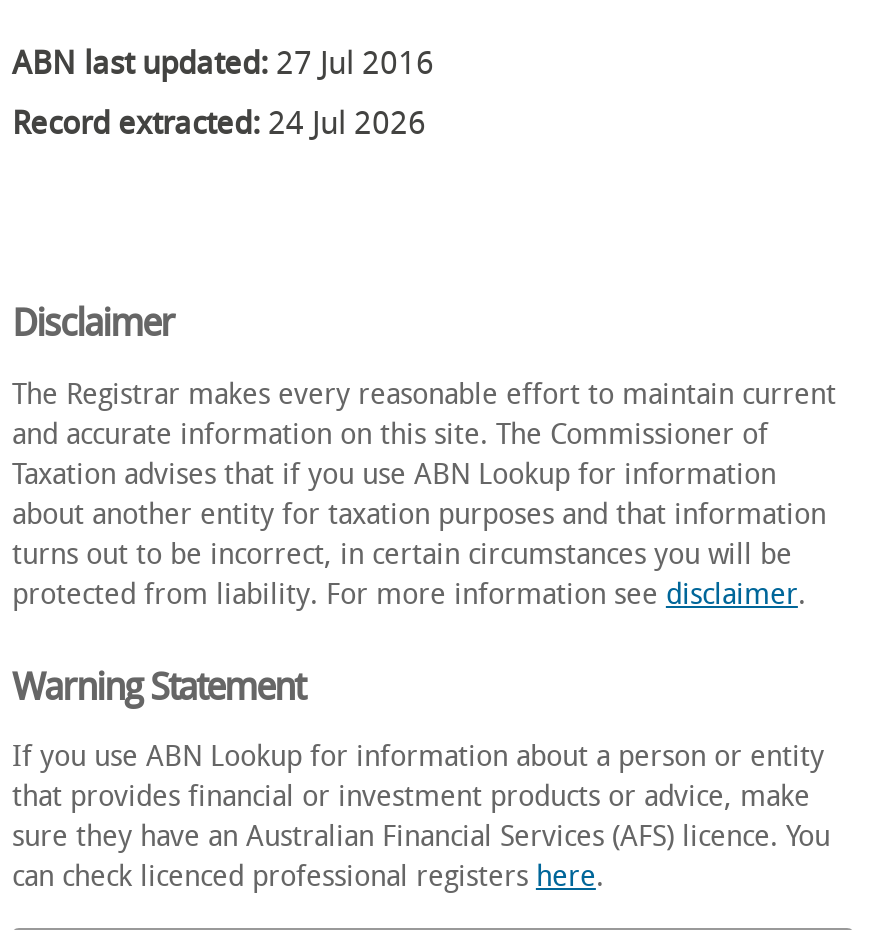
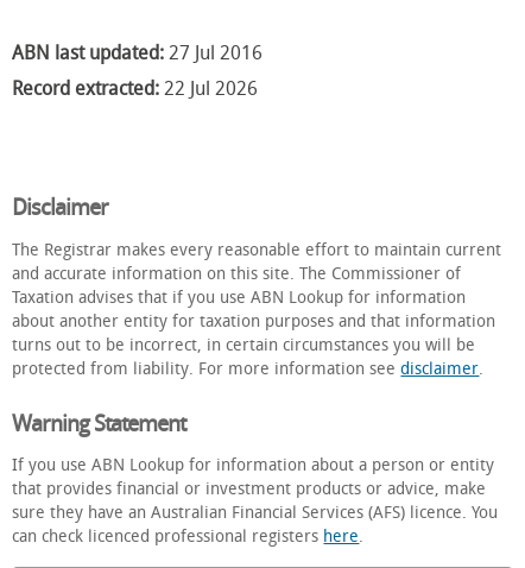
[12,104,426,142] Record extracted: 24 Jul 2026 -> [12,77,258,100] Record extracted: 22 Jul 2026

